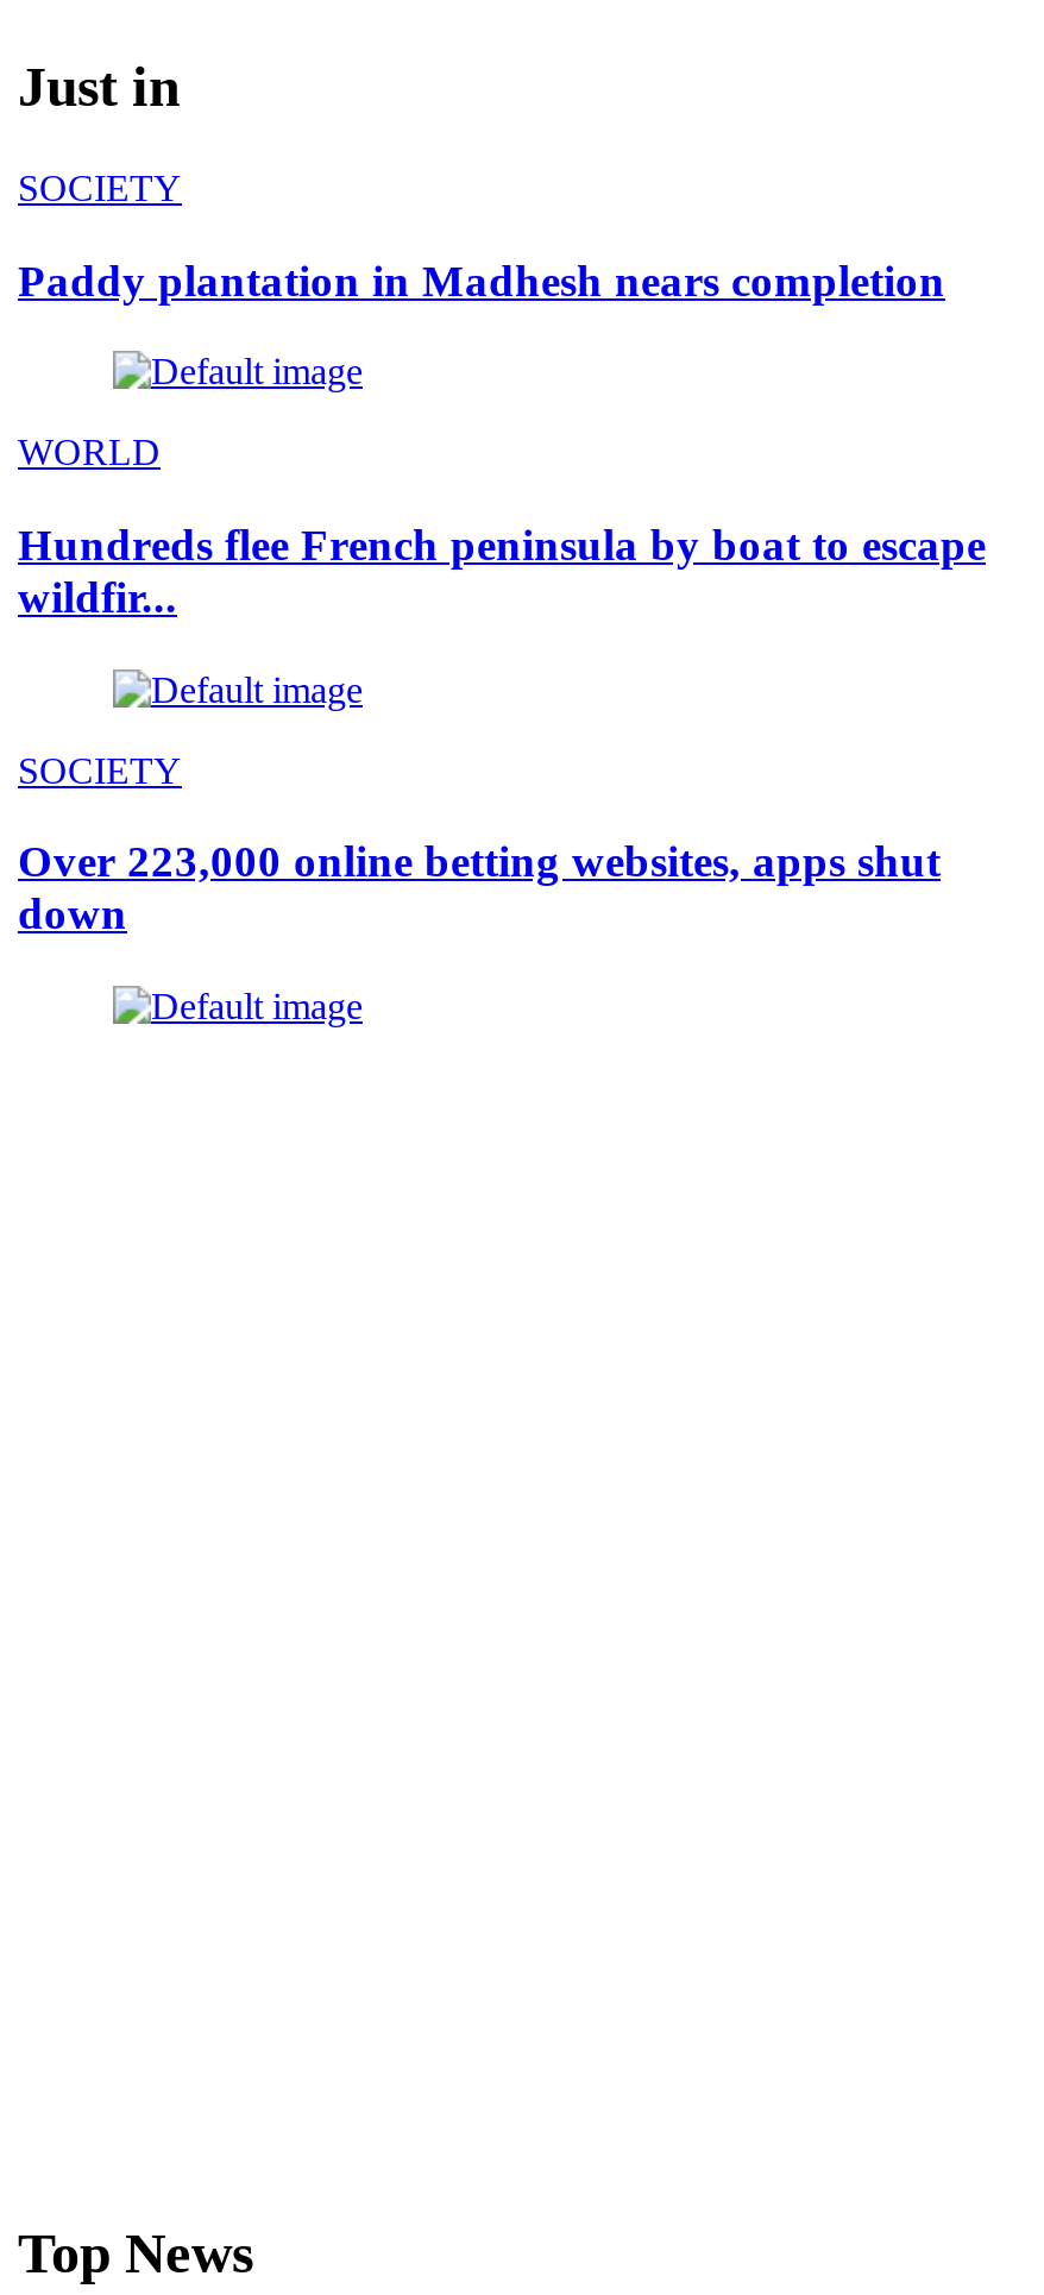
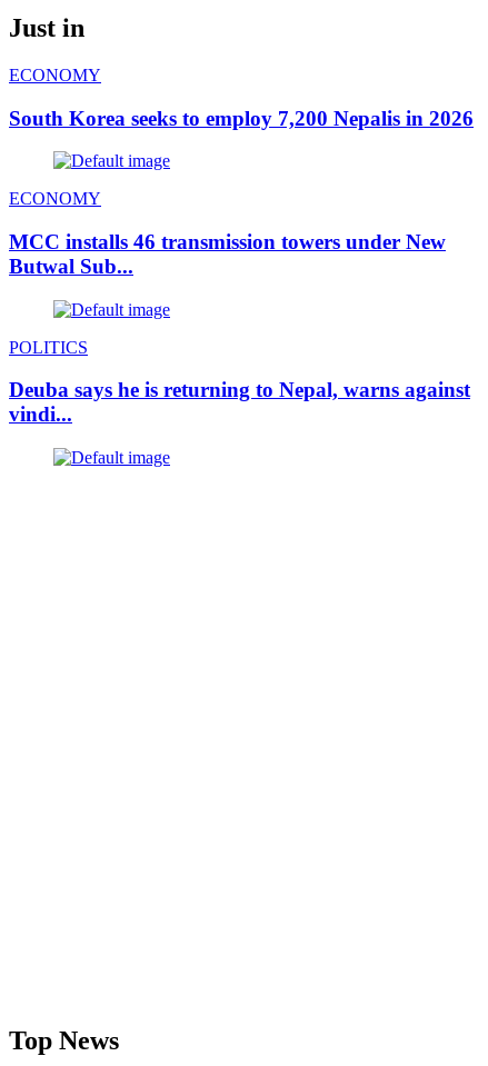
[18,167,182,208] SOCIETY -> [9,65,101,84] ECONOMY
[18,255,945,305] Paddy plantation in Madhesh nears completion -> [9,106,474,130] South Korea seeks to employ 7,200 Nepalis in 2026
[18,432,161,473] WORLD -> [9,189,101,208] ECONOMY
[18,520,986,622] Hundreds flee French peninsula by boat to escape | wildfir... -> [9,230,446,278] MCC installs 46 transmission towers under New | Butwal Sub...
[18,750,182,790] SOCIETY -> [9,338,88,357] POLITICS
[18,837,941,939] Over 223,000 online betting websites, apps shut | down -> [9,378,470,426] Deuba says he is returning to Nepal, warns against | vindi...

